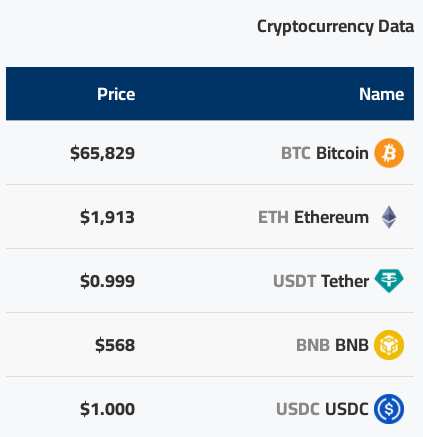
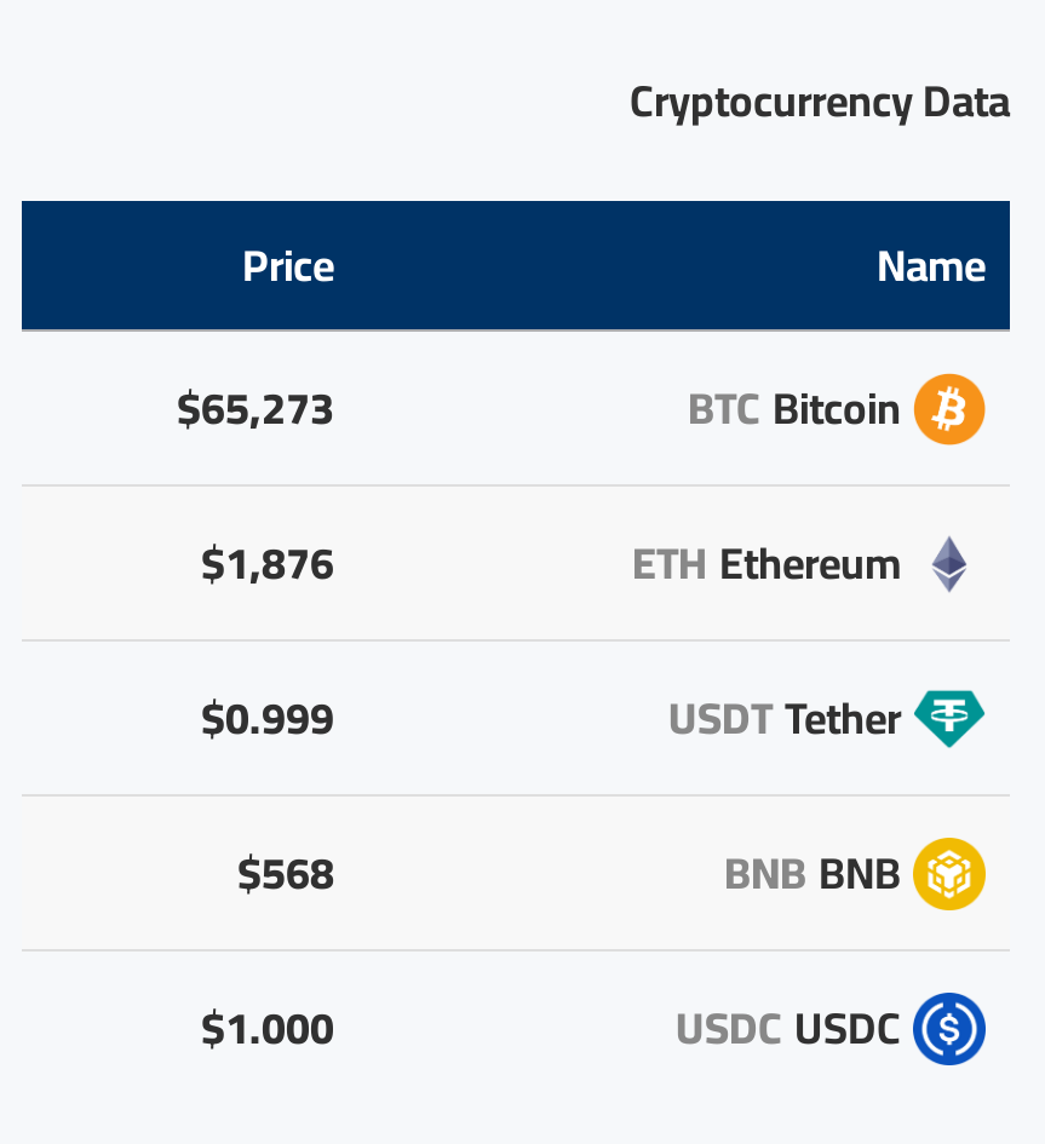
[70,136,135,169] $65,829 -> [177,369,334,449] $65,273
[80,200,135,233] $1,913 -> [201,524,334,604] $1,876

